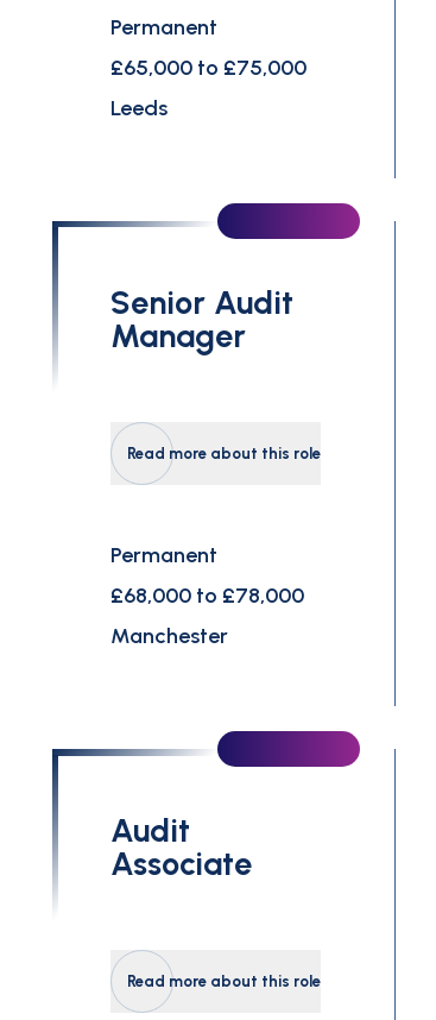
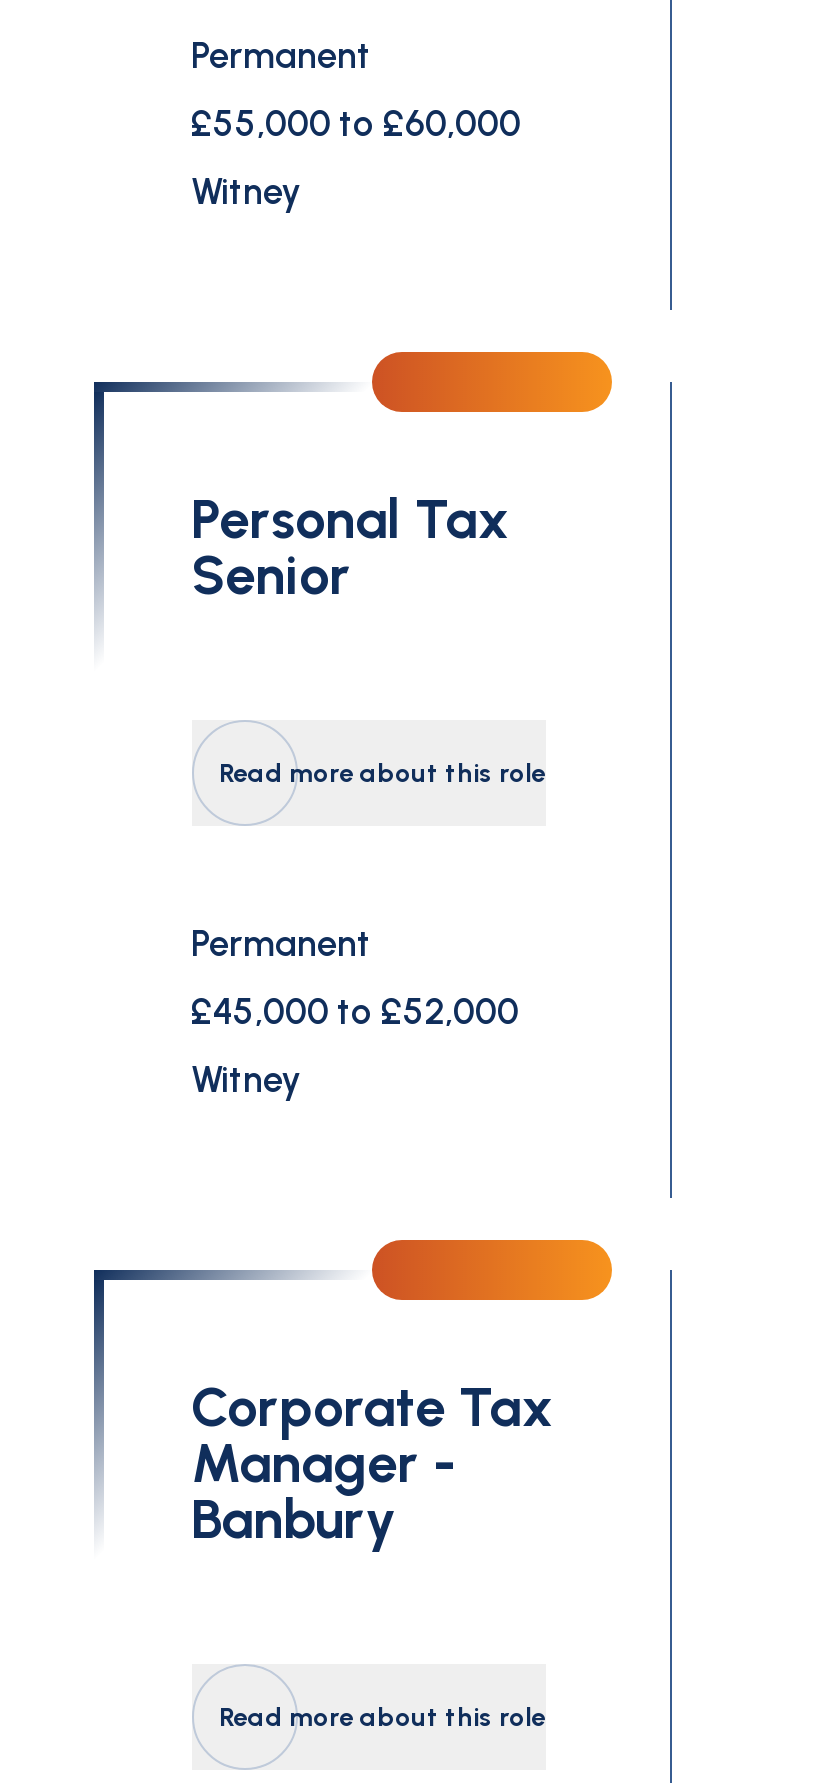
[110,54,306,80] £65,000 to £75,000 -> [191,101,521,145] £55,000 to £60,000
[110,95,167,121] Leeds -> [191,169,301,213] Witney
[110,202,361,355] [image] | Senior Audit | Manager -> [191,350,614,607] [image] | Personal Tax | Senior
[110,583,304,609] £68,000 to £78,000 -> [191,990,519,1034] £45,000 to £52,000
[110,623,228,649] Manchester -> [191,1058,301,1102] Witney
[110,730,361,884] [image] | Audit | Associate -> [191,1238,614,1552] [image] | Corporate Tax | Manager - | Banbury

